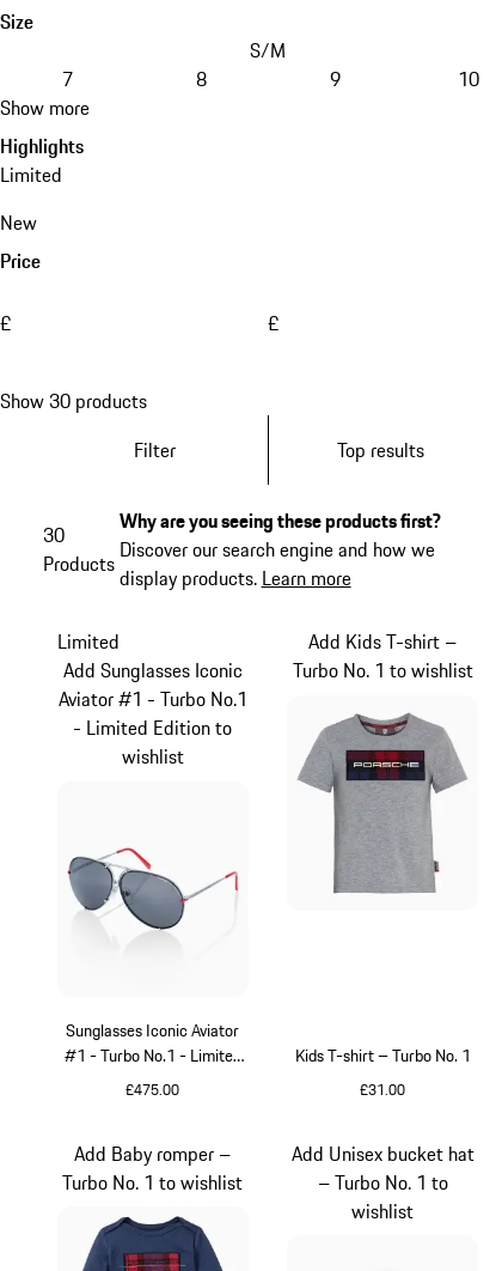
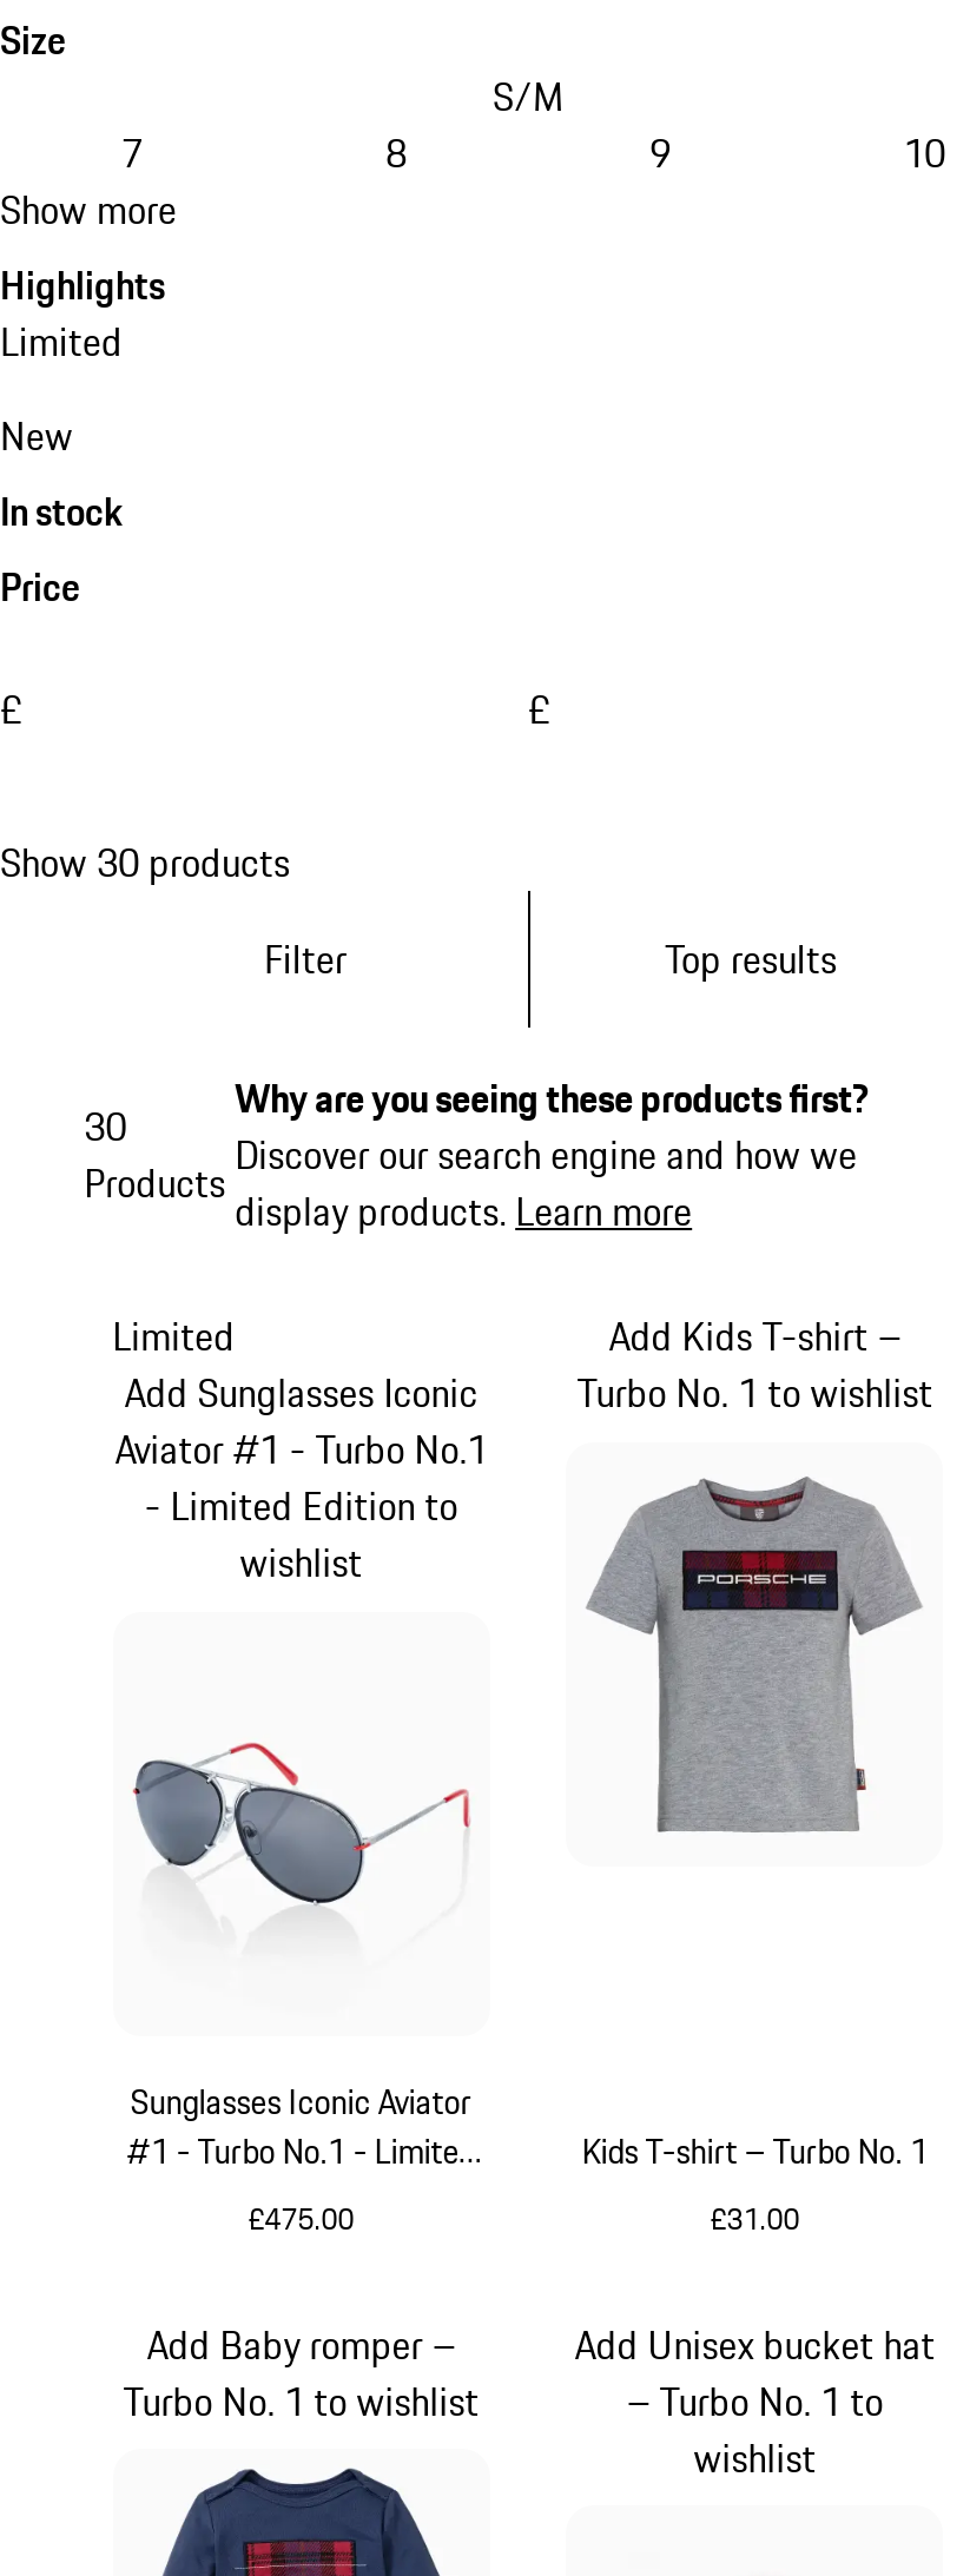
none -> [0,482,123,539] In stock

